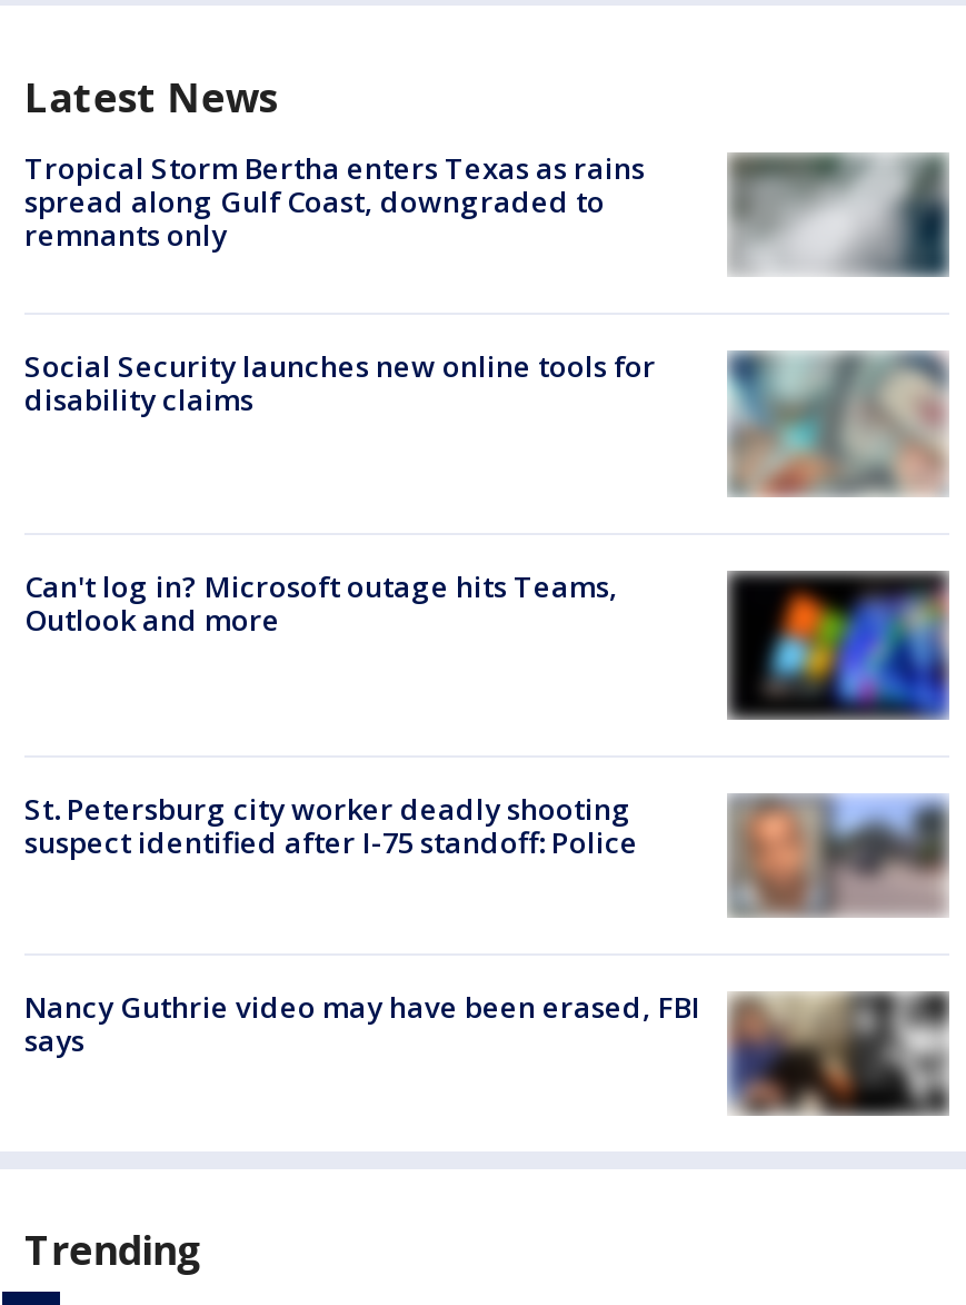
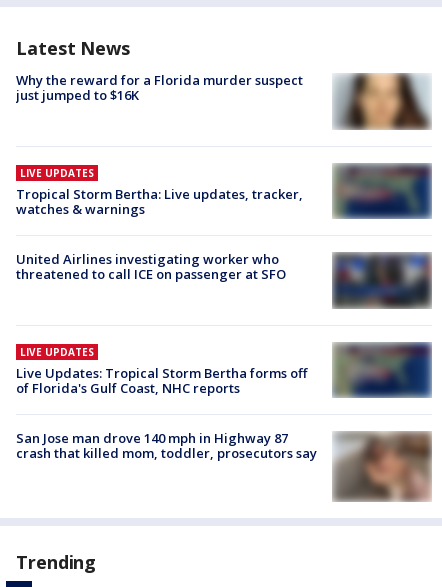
[24,147,949,279] [image] | Tropical Storm Bertha enters Texas as rains | spread along Gulf Coast, downgraded to | remnants only -> [16,71,431,131] [image] | Why the reward for a Florida murder suspect | just jumped to $16K
[24,346,949,500] [image] | Social Security launches new online tools for | disability claims -> [16,164,432,224] [image] | LIVE UPDATES | Tropical Storm Bertha: Live updates, tracker, | watches & warnings
[24,567,618,640] Can't log in? Microsoft outage hits Teams, | Outlook and more -> [16,250,286,283] United Airlines investigating worker who | threatened to call ICE on passenger at SFO
[725,560,952,722] [image] -> [332,251,432,324] [image]
[24,760,949,918] [image] | St. Petersburg city worker deadly shooting | suspect identified after I-75 standoff: Police -> [16,341,433,413] [image] | LIVE UPDATES | Live Updates: Tropical Storm Bertha forms off | of Florida's Gulf Coast, NHC reports
[24,958,949,1116] [image] | Nancy Guthrie video may have been erased, FBI | says -> [16,429,433,502] [image] | San Jose man drove 140 mph in Highway 87 | crash that killed mom, toddler, prosecutors say

